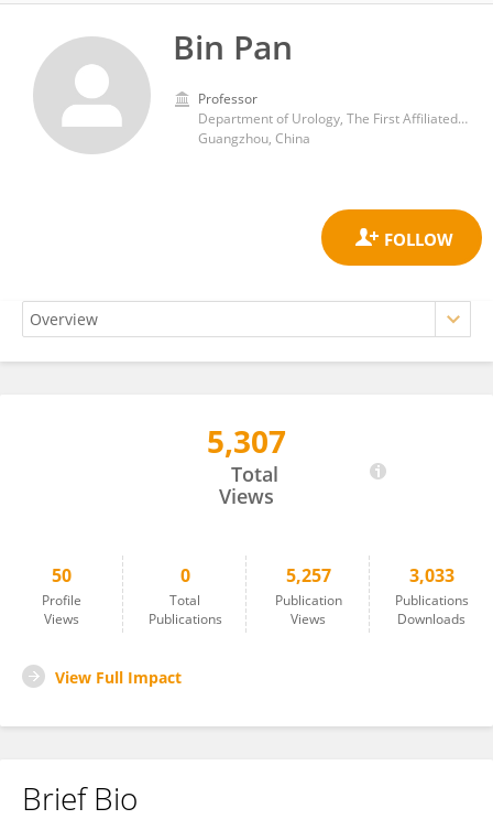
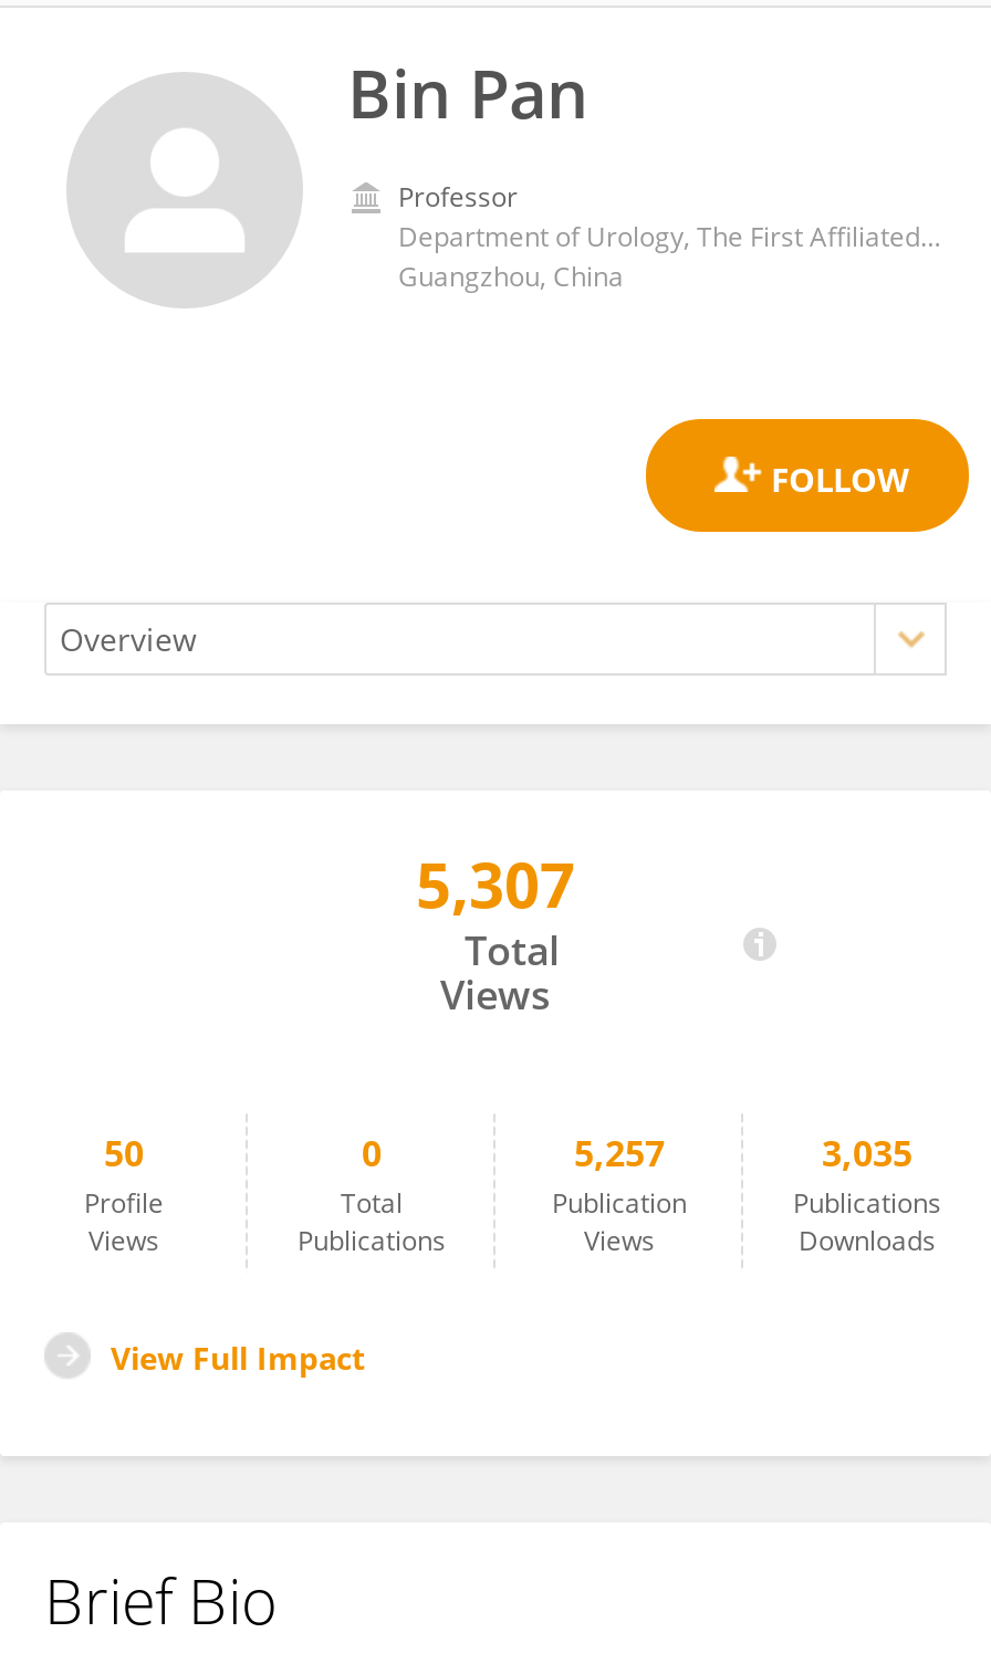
[409,563,454,588] 3,033 -> [822,1129,912,1178] 3,035

